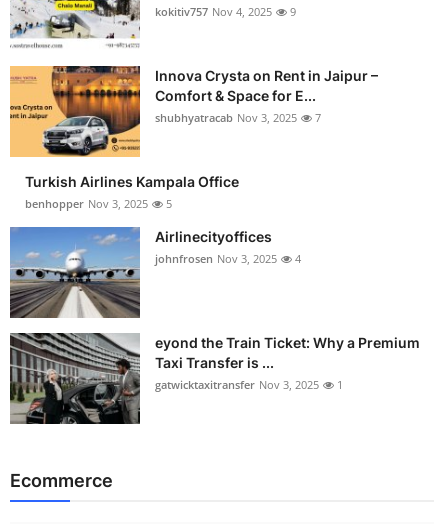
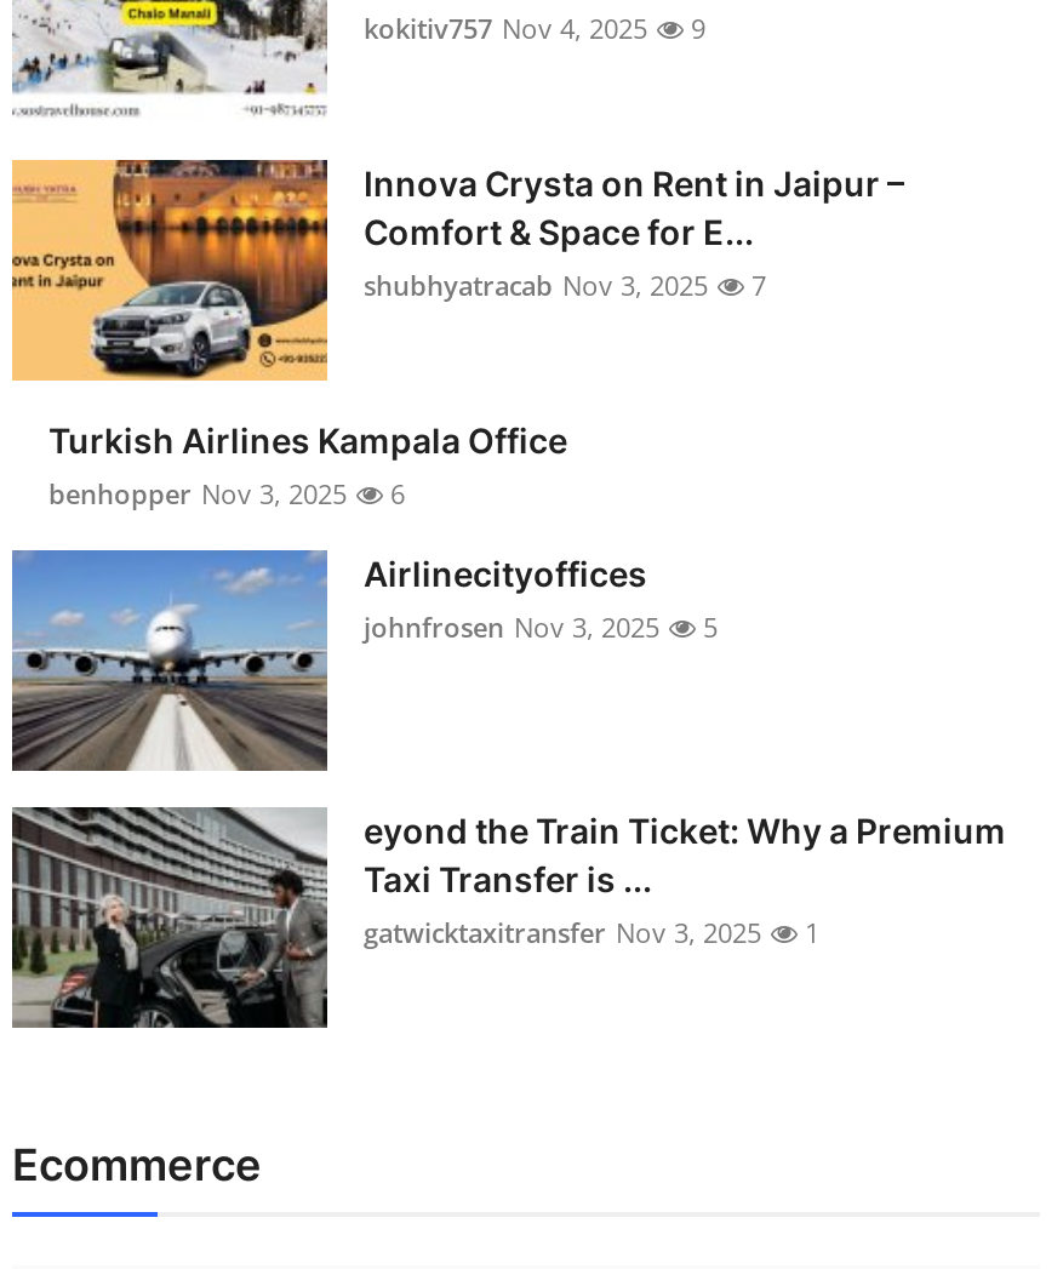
[25,196,172,211] benhopper Nov 3, 2025 5 -> [48,476,405,512] benhopper Nov 3, 2025 6
[155,251,301,266] johnfrosen Nov 3, 2025 4 -> [364,609,718,646] johnfrosen Nov 3, 2025 5

